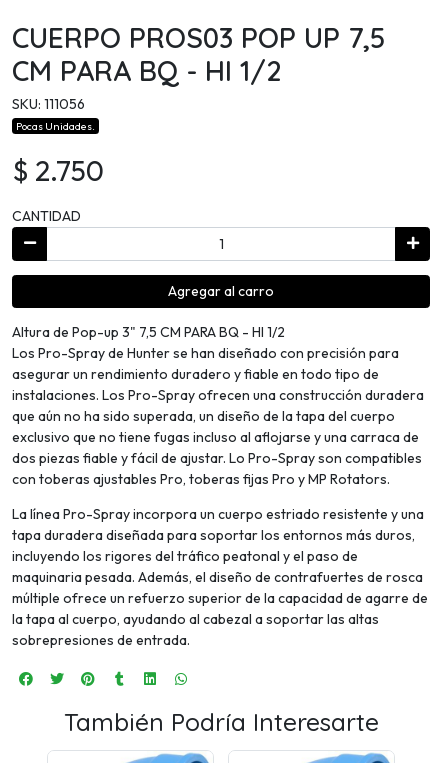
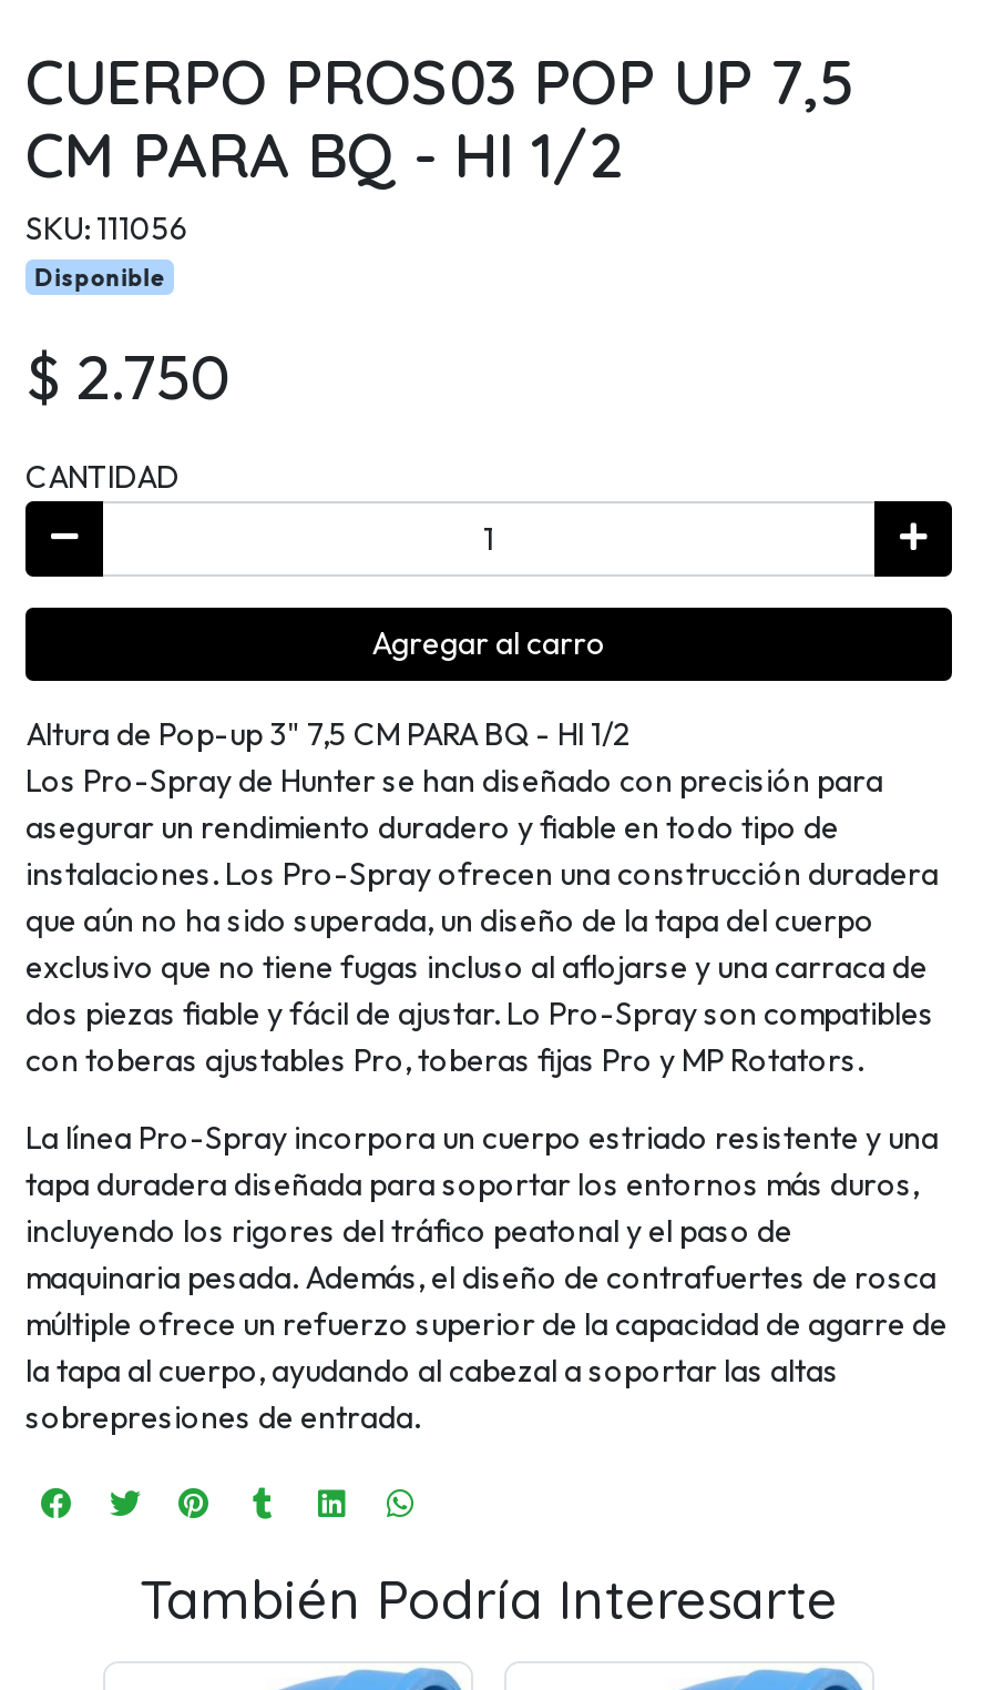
[16,119,95,133] Pocas Unidades. -> [35,262,166,293] Disponible

